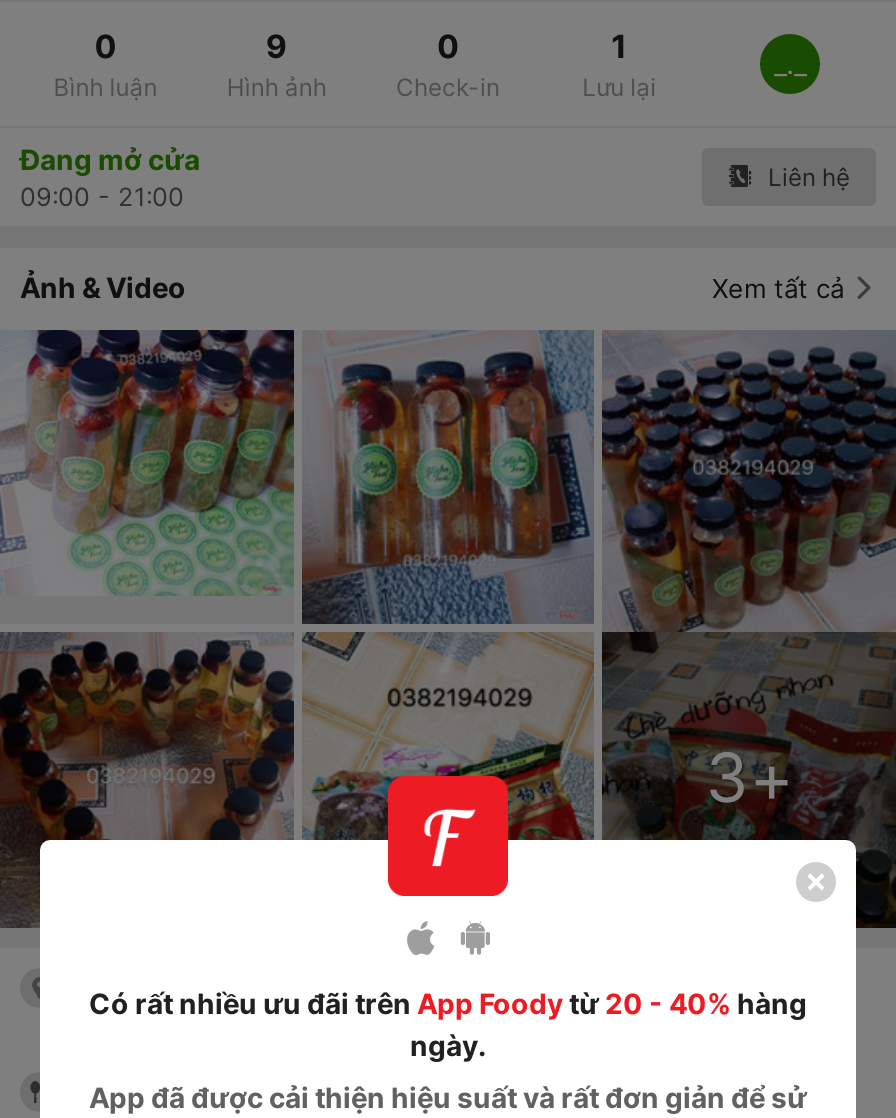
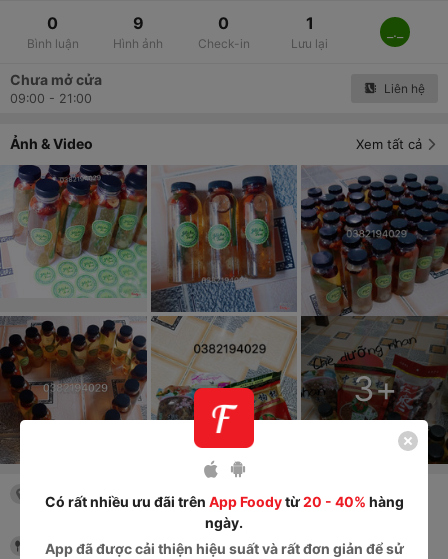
[20,142,200,176] Đang mở cửa -> [10,71,102,88] Chưa mở cửa

